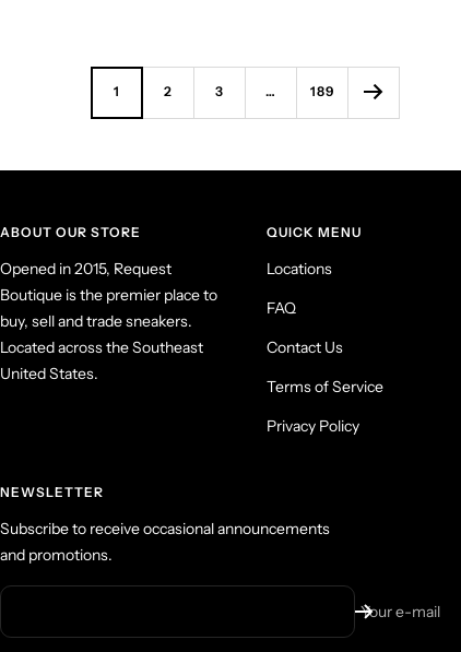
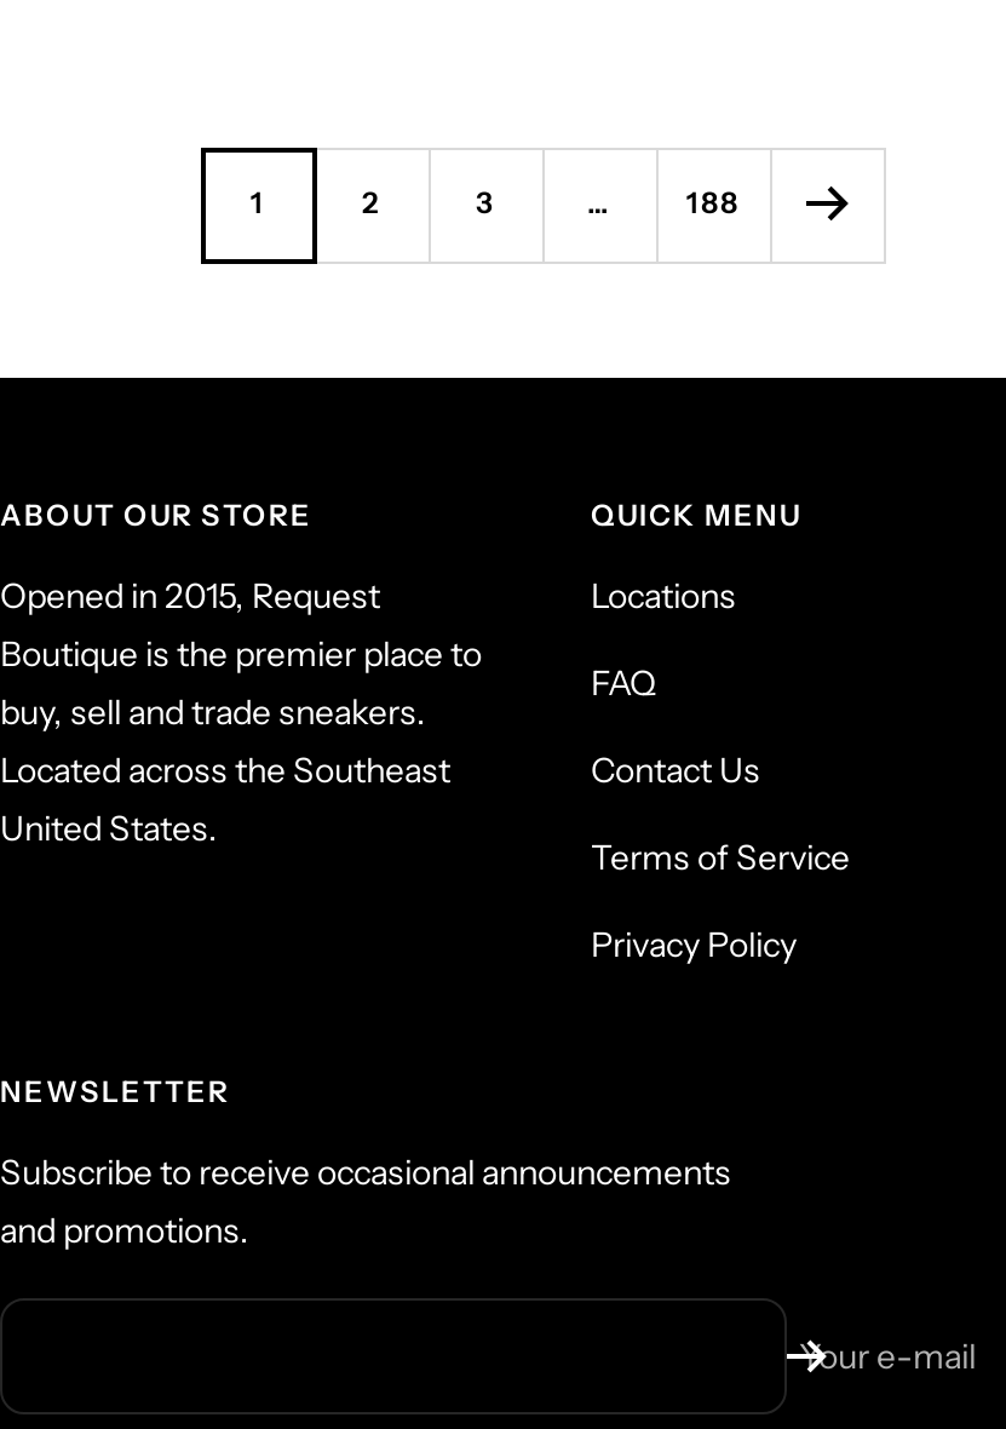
[310,83,334,99] 189 -> [686,183,740,219] 188

